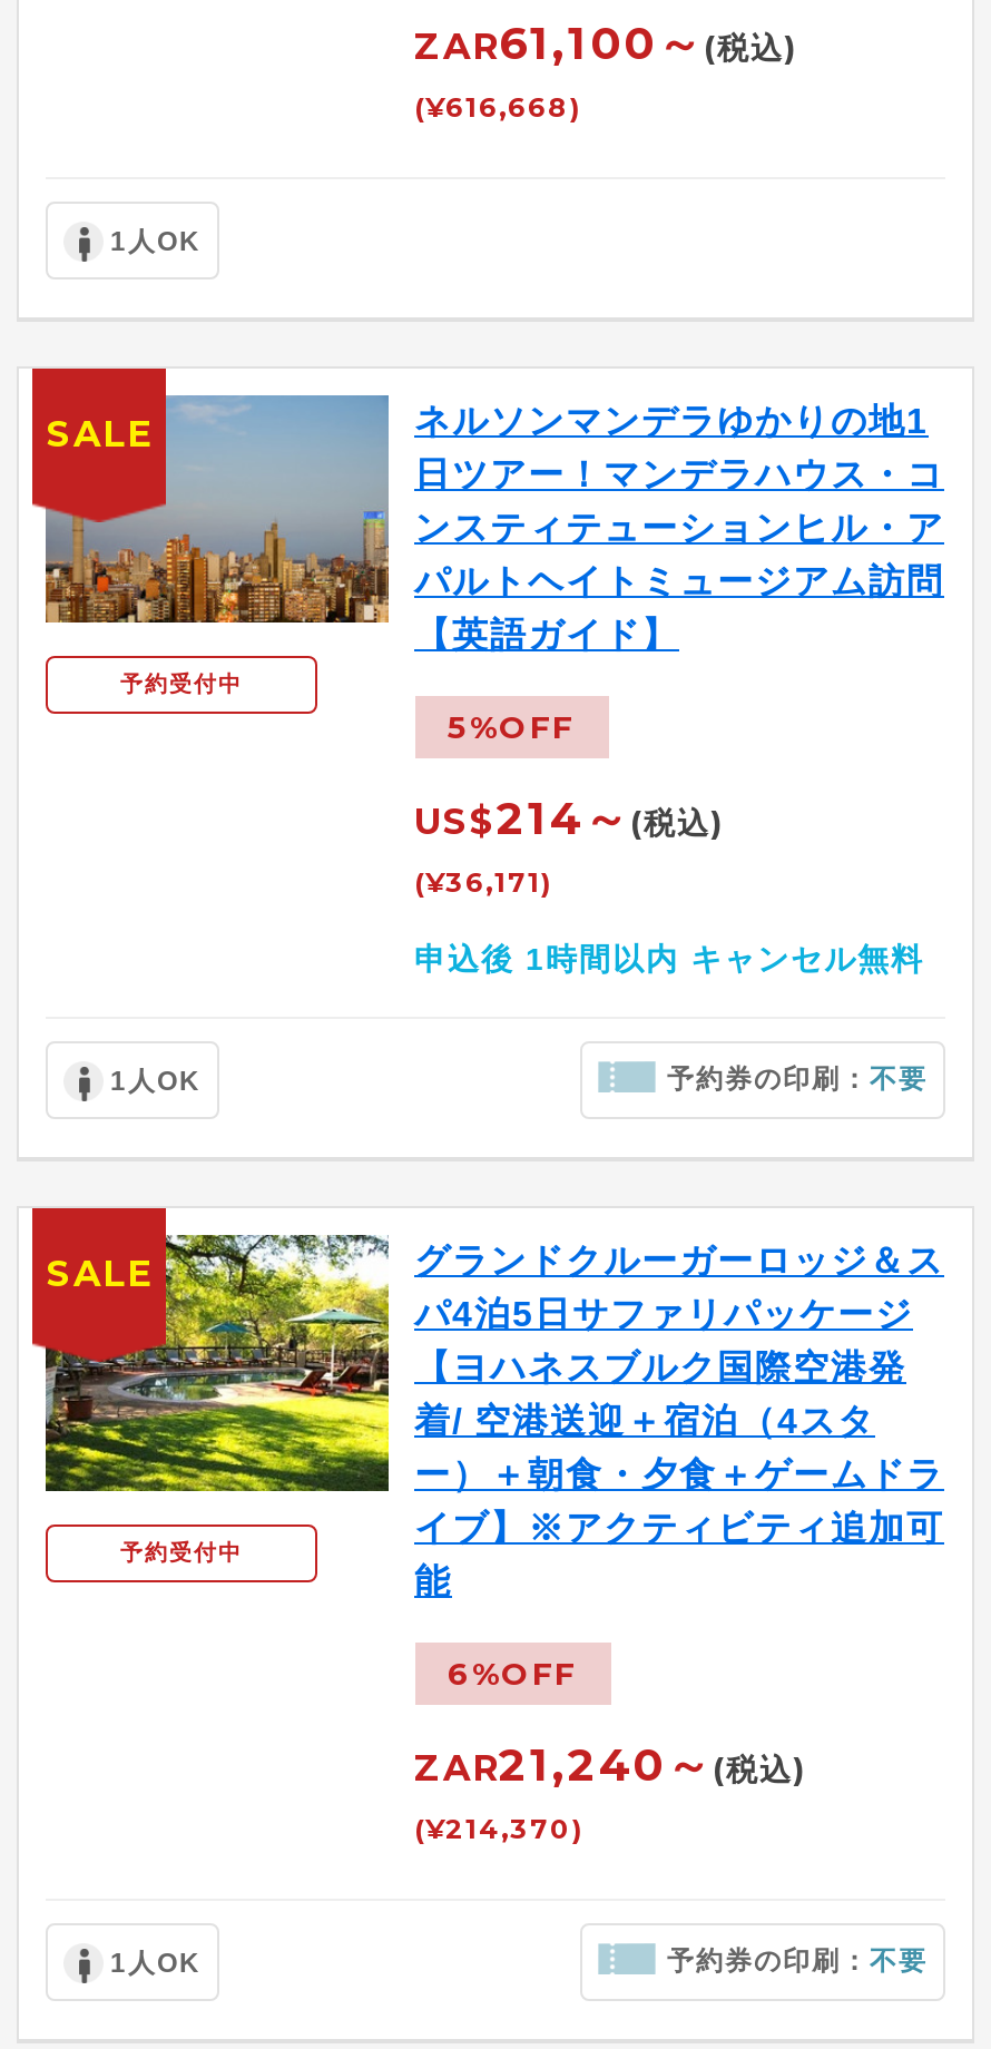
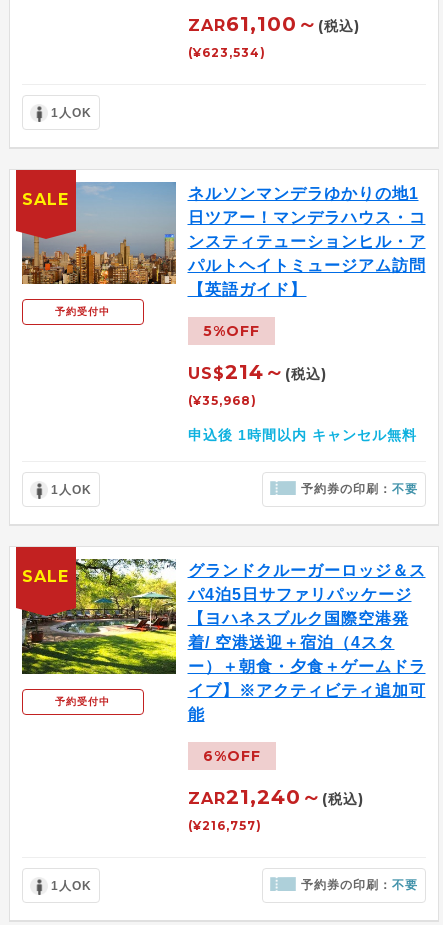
[414,91,583,124] (¥616,668) -> [187,45,265,60] (¥623,534)
[414,866,555,899] (¥36,171) -> [187,393,256,408] (¥35,968)
[414,1812,586,1846] (¥214,370) -> [187,818,261,833] (¥216,757)

